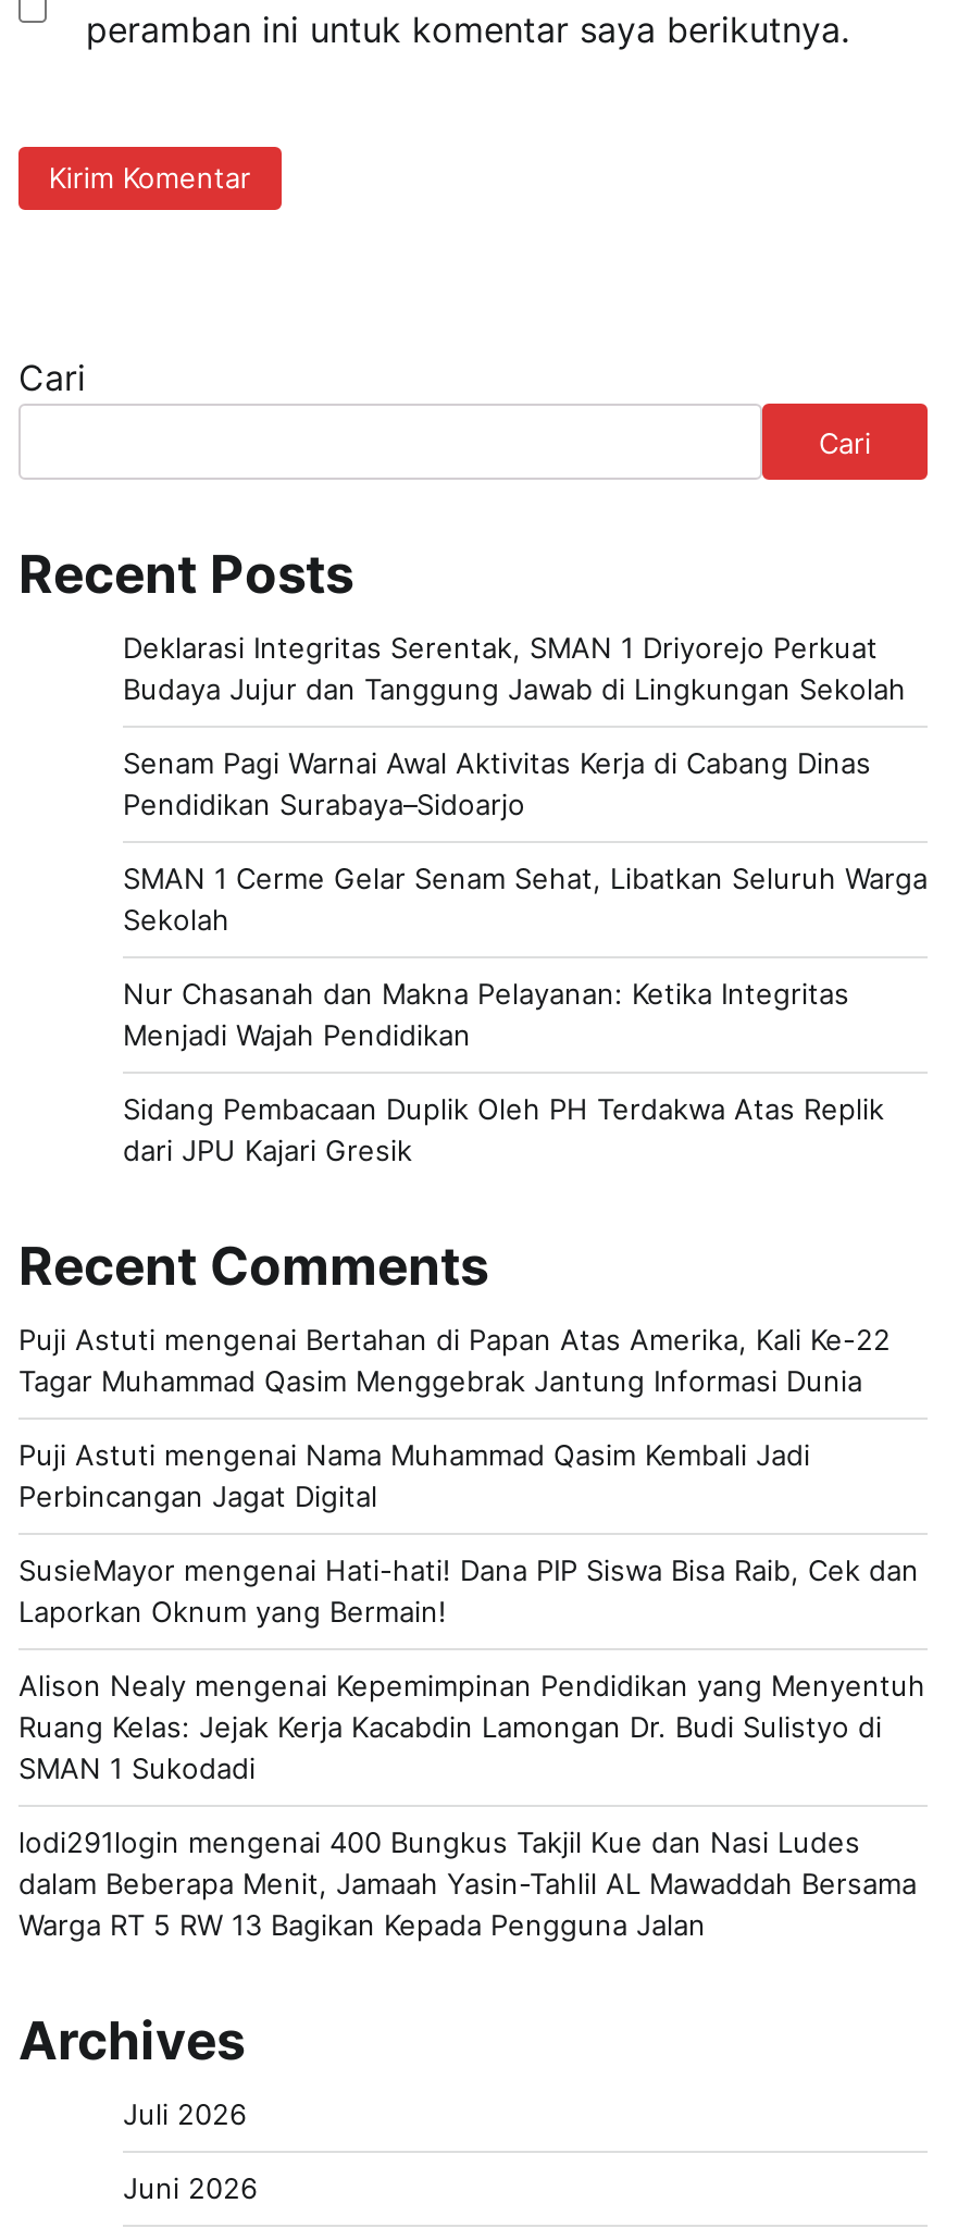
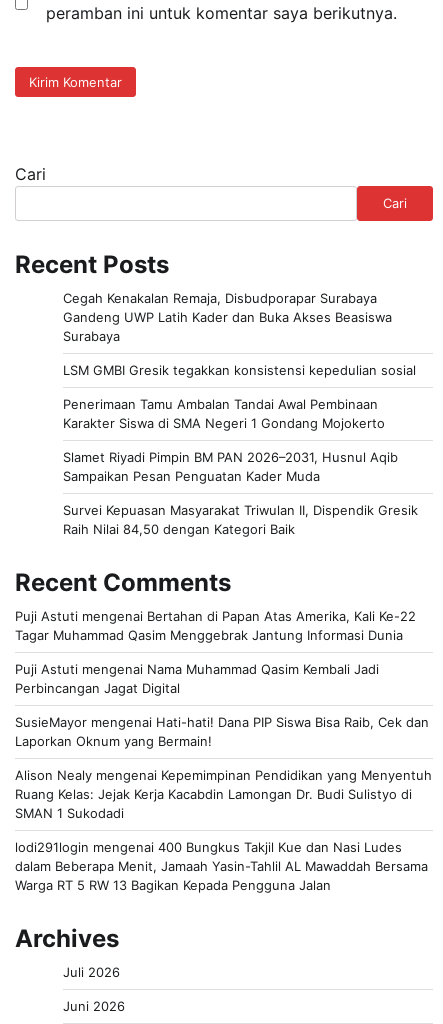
[123,630,906,706] Deklarasi Integritas Serentak, SMAN 1 Driyorejo Perkuat | Budaya Jujur dan Tanggung Jawab di Lingkungan Sekolah -> [63,290,392,344] Cegah Kenakalan Remaja, Disbudporapar Surabaya | Gandeng UWP Latih Kader dan Buka Akses Beasiswa | Surabaya
[123,746,871,822] Senam Pagi Warnai Awal Aktivitas Kerja di Cabang Dinas | Pendidikan Surabaya–Sidoarjo -> [63,362,416,378] LSM GMBI Gresik tegakkan konsistensi kepedulian sosial
[123,861,928,937] SMAN 1 Cerme Gelar Senam Sehat, Libatkan Seluruh Warga | Sekolah -> [63,396,385,431] Penerimaan Tamu Ambalan Tandai Awal Pembinaan | Karakter Siswa di SMA Negeri 1 Gondang Mojokerto
[123,976,849,1052] Nur Chasanah dan Makna Pelayanan: Ketika Integritas | Menjadi Wajah Pendidikan -> [63,449,398,484] Slamet Riyadi Pimpin BM PAN 2026–2031, Husnul Aqib | Sampaikan Pesan Penguatan Kader Muda
[123,1092,884,1168] Sidang Pembacaan Duplik Oleh PH Terdakwa Atas Replik | dari JPU Kajari Gresik -> [63,502,418,537] Survei Kepuasan Masyarakat Triwulan II, Dispendik Gresik | Raih Nilai 84,50 dengan Kategori Baik

